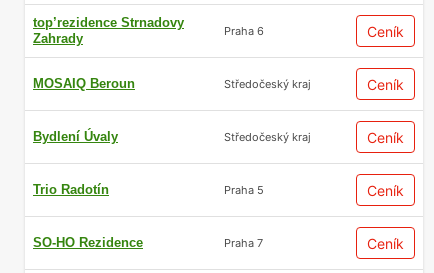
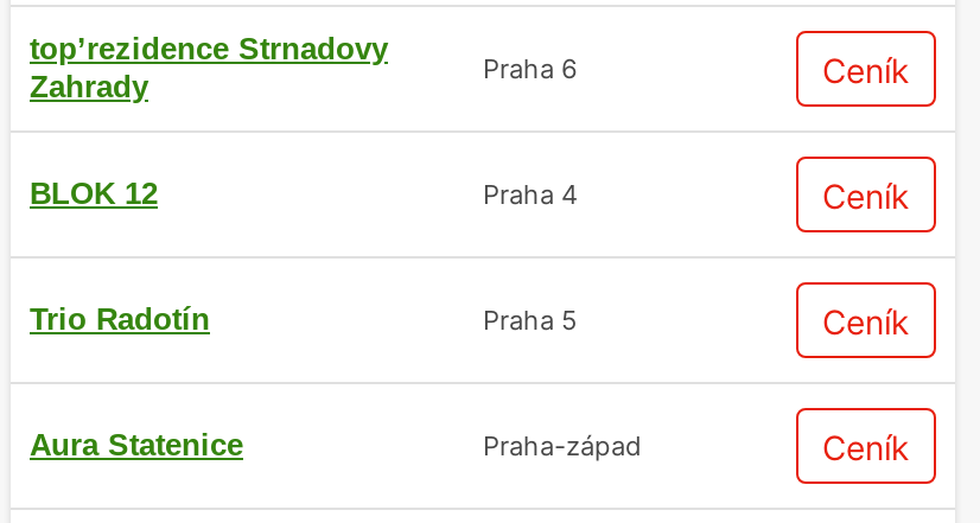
[33,76,404,144] MOSAIQ Beroun | Středočeský kraj | Ceník | Bydlení Úvaly | Středočeský kraj -> [30,176,578,212] BLOK 12 | Praha 4
[33,235,263,250] SO-HO Rezidence | Praha 7 -> [30,427,642,463] Aura Statenice | Praha-západ

